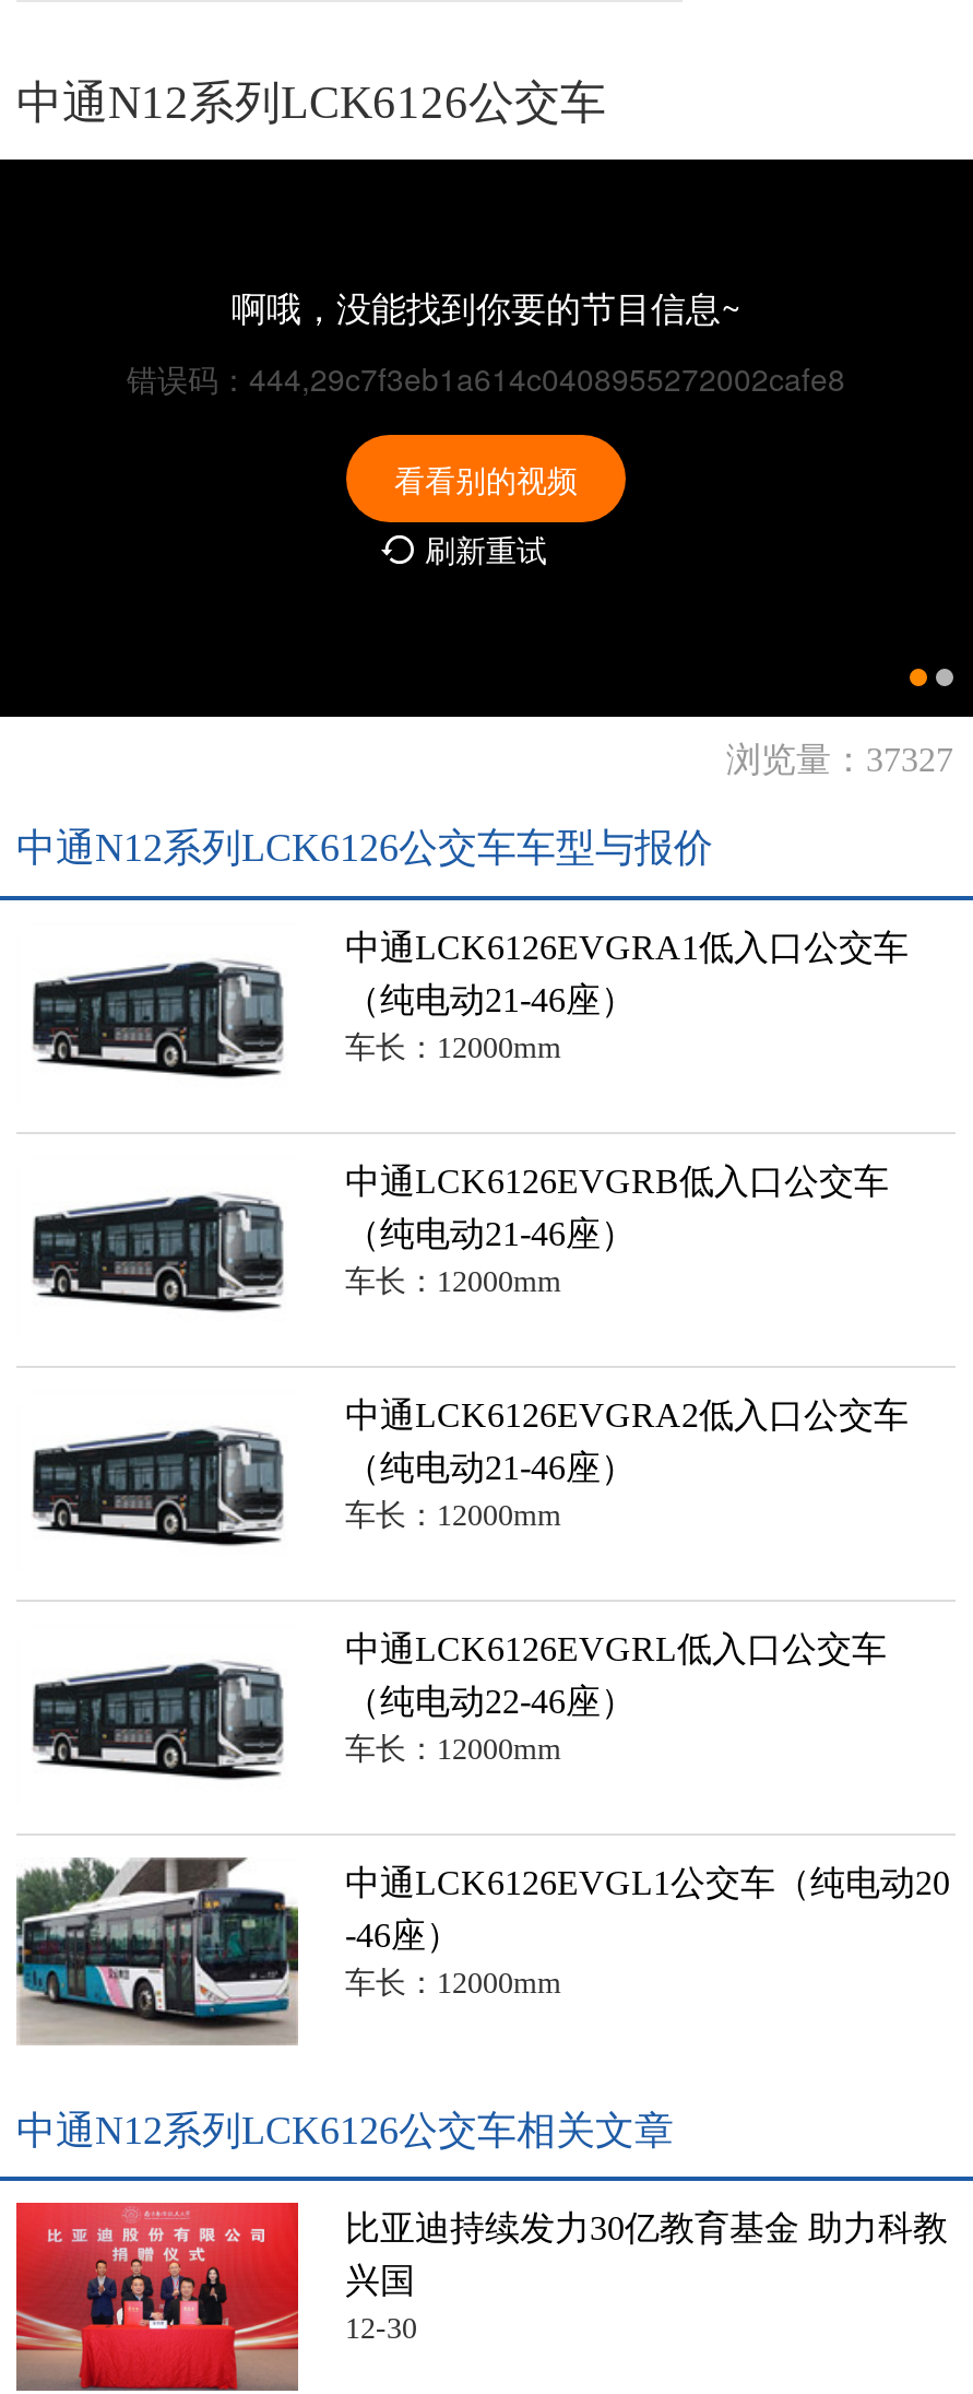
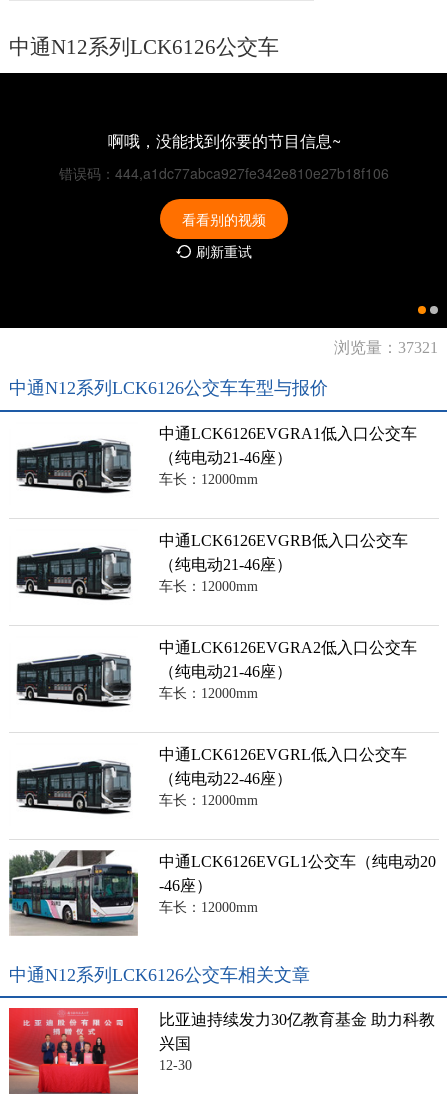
[127,356,845,399] 错误码：444,29c7f3eb1a614c0408955272002cafe8 -> [59,163,389,183] 错误码：444,a1dc77abca927fe342e810e27b18f106
[726,741,953,778] 浏览量：37327 -> [334,339,438,356] 浏览量：37321

